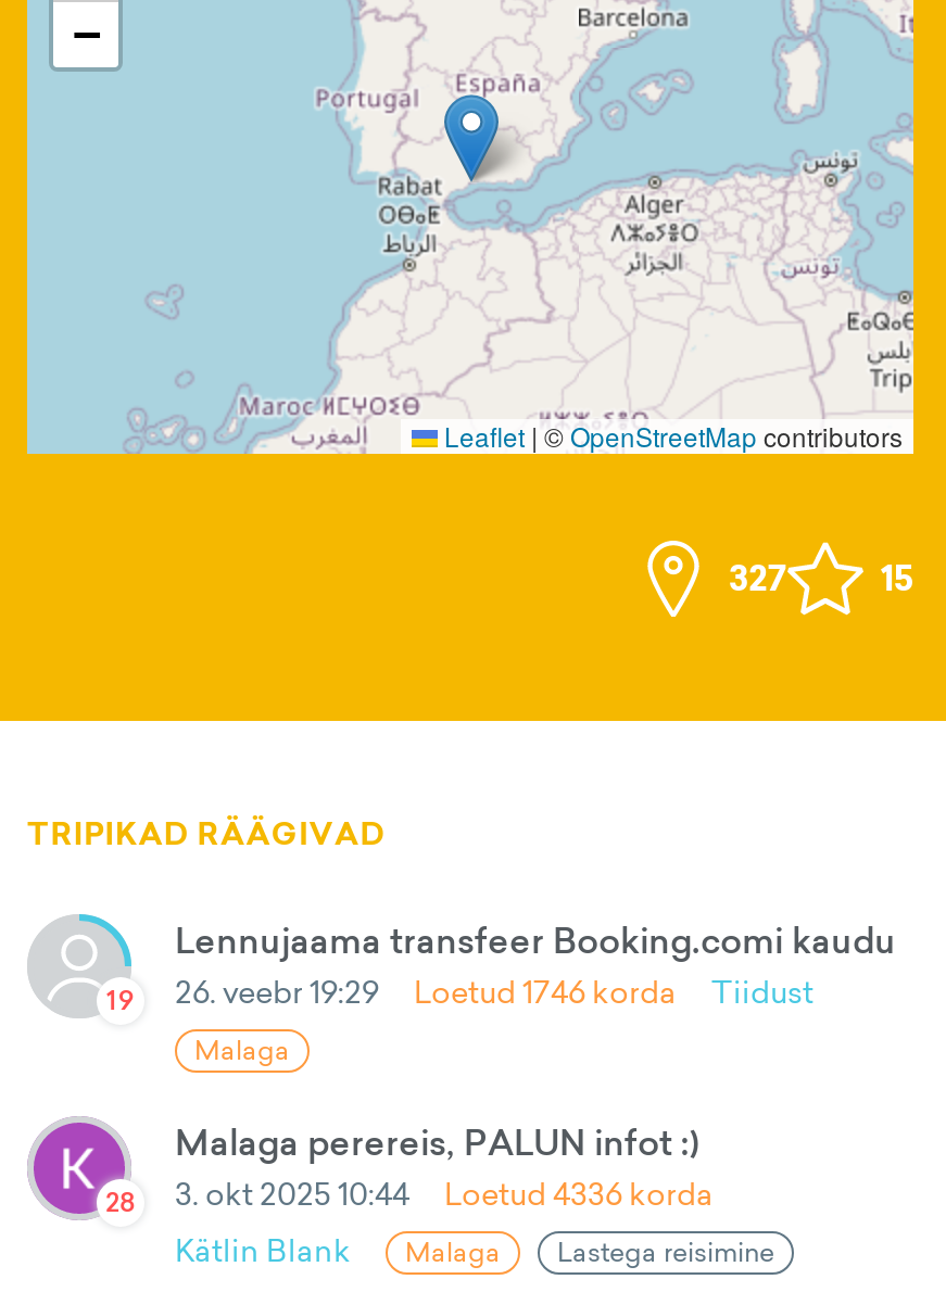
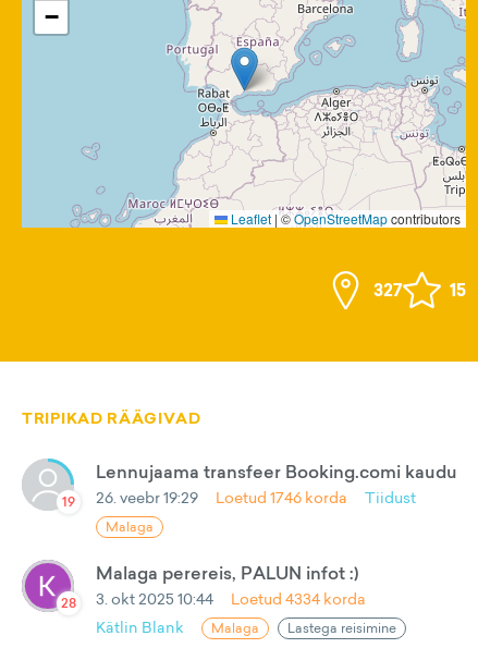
[105,1173,714,1220] 28 3. okt 2025 10:44 Loetud 4336 korda -> [61,588,366,612] 28 3. okt 2025 10:44 Loetud 4334 korda

